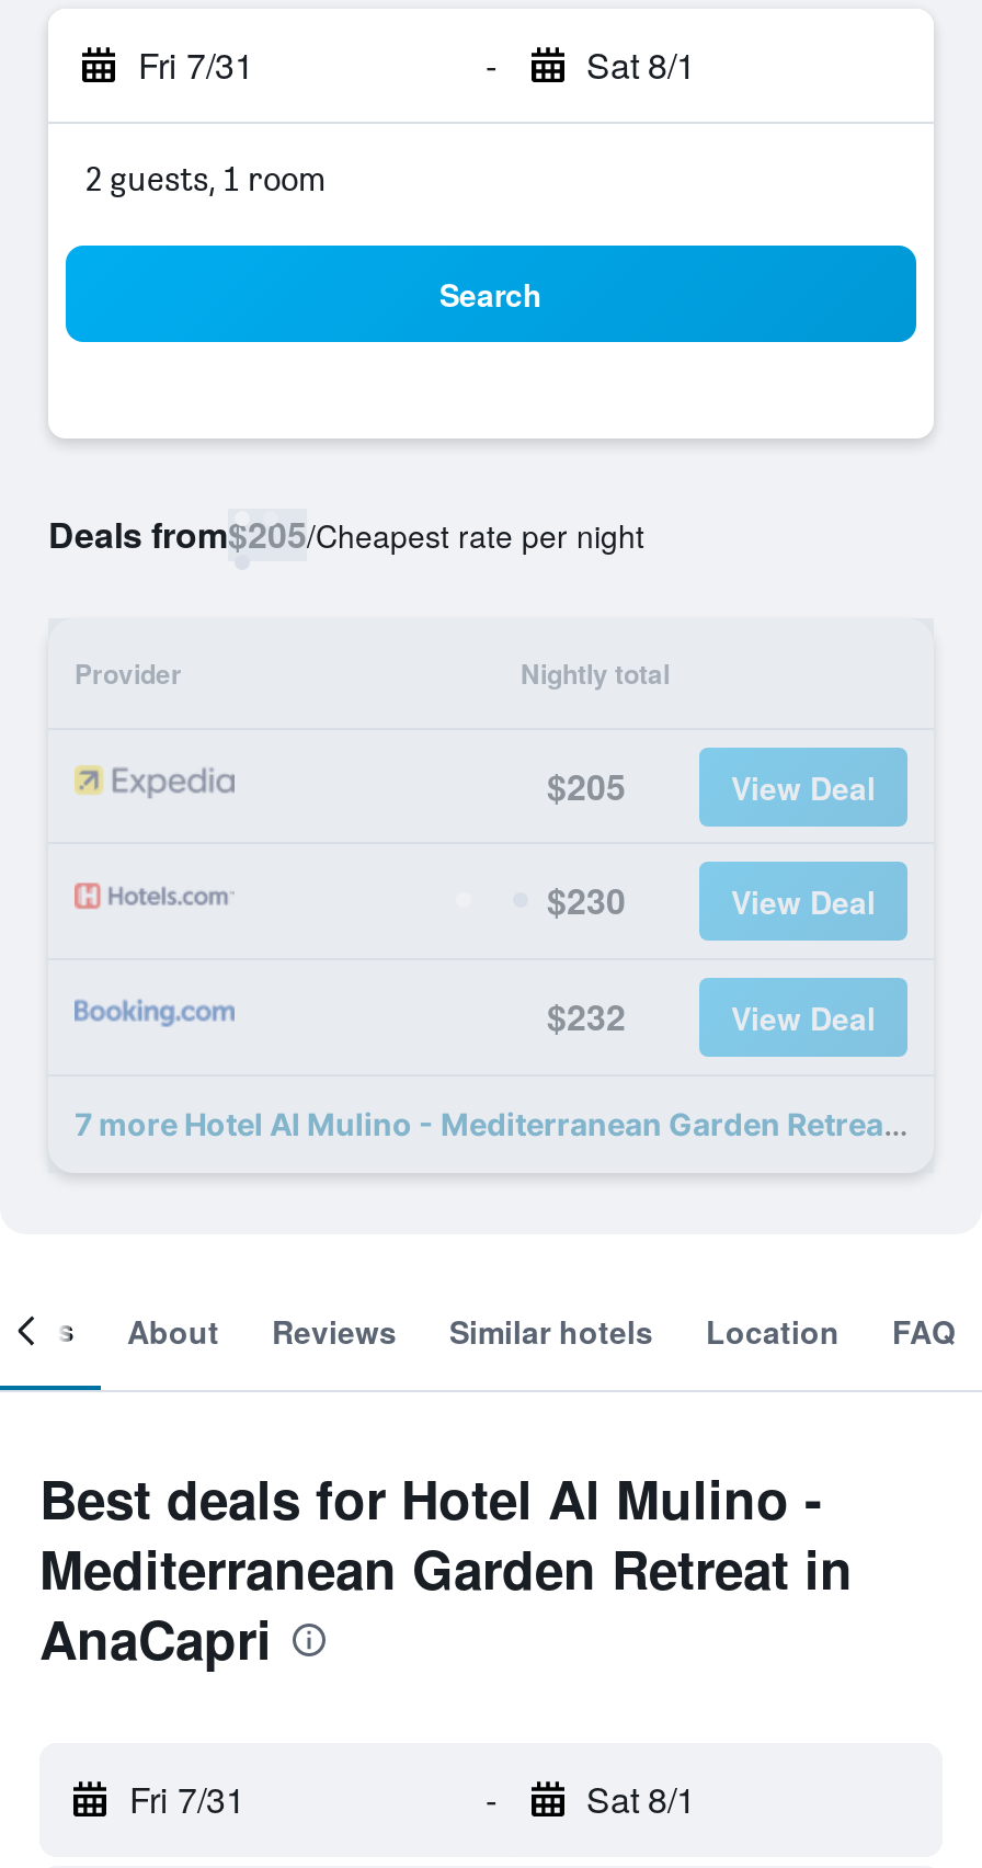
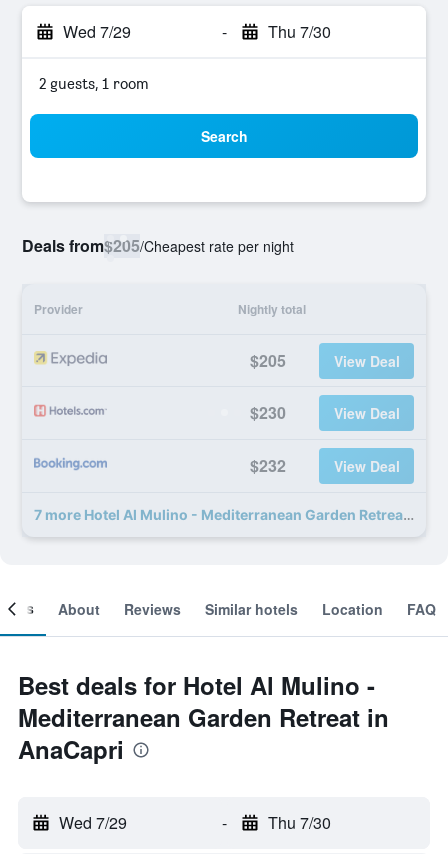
[138,39,254,90] Fri 7/31 -> [63,20,131,43] Wed 7/29
[586,39,696,90] Sat 8/1 -> [267,20,330,43] Thu 7/30
[129,1774,245,1824] Fri 7/31 -> [59,811,127,834] Wed 7/29
[586,1774,696,1824] Sat 8/1 -> [267,811,330,834] Thu 7/30

